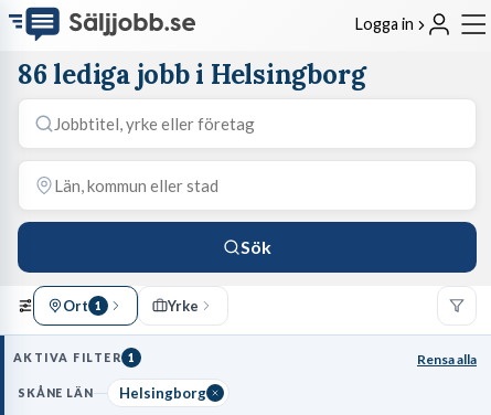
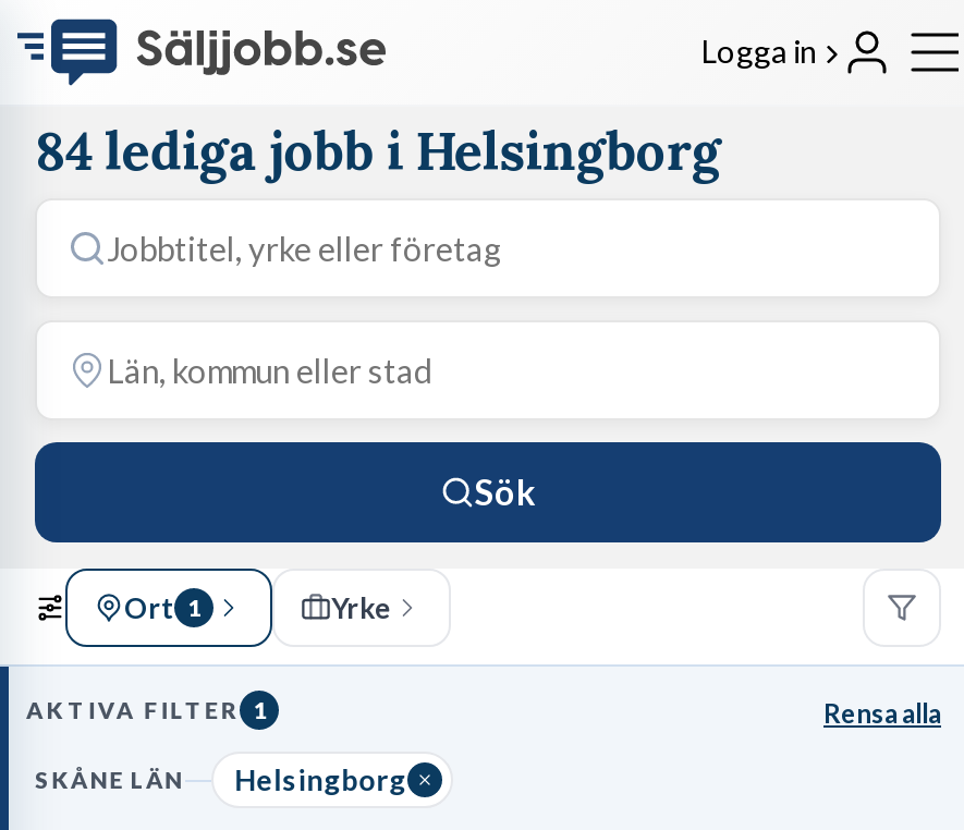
[18,57,366,92] 86 lediga jobb i Helsingborg -> [35,118,722,185] 84 lediga jobb i Helsingborg

